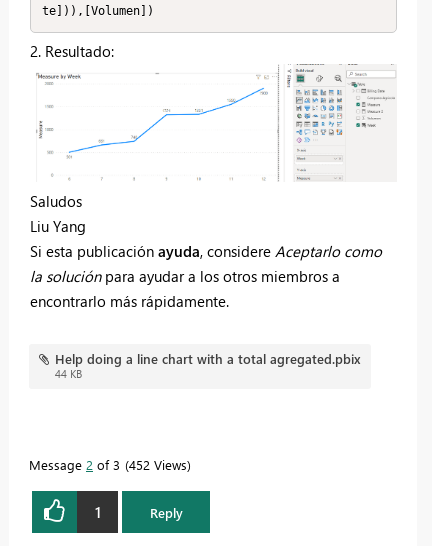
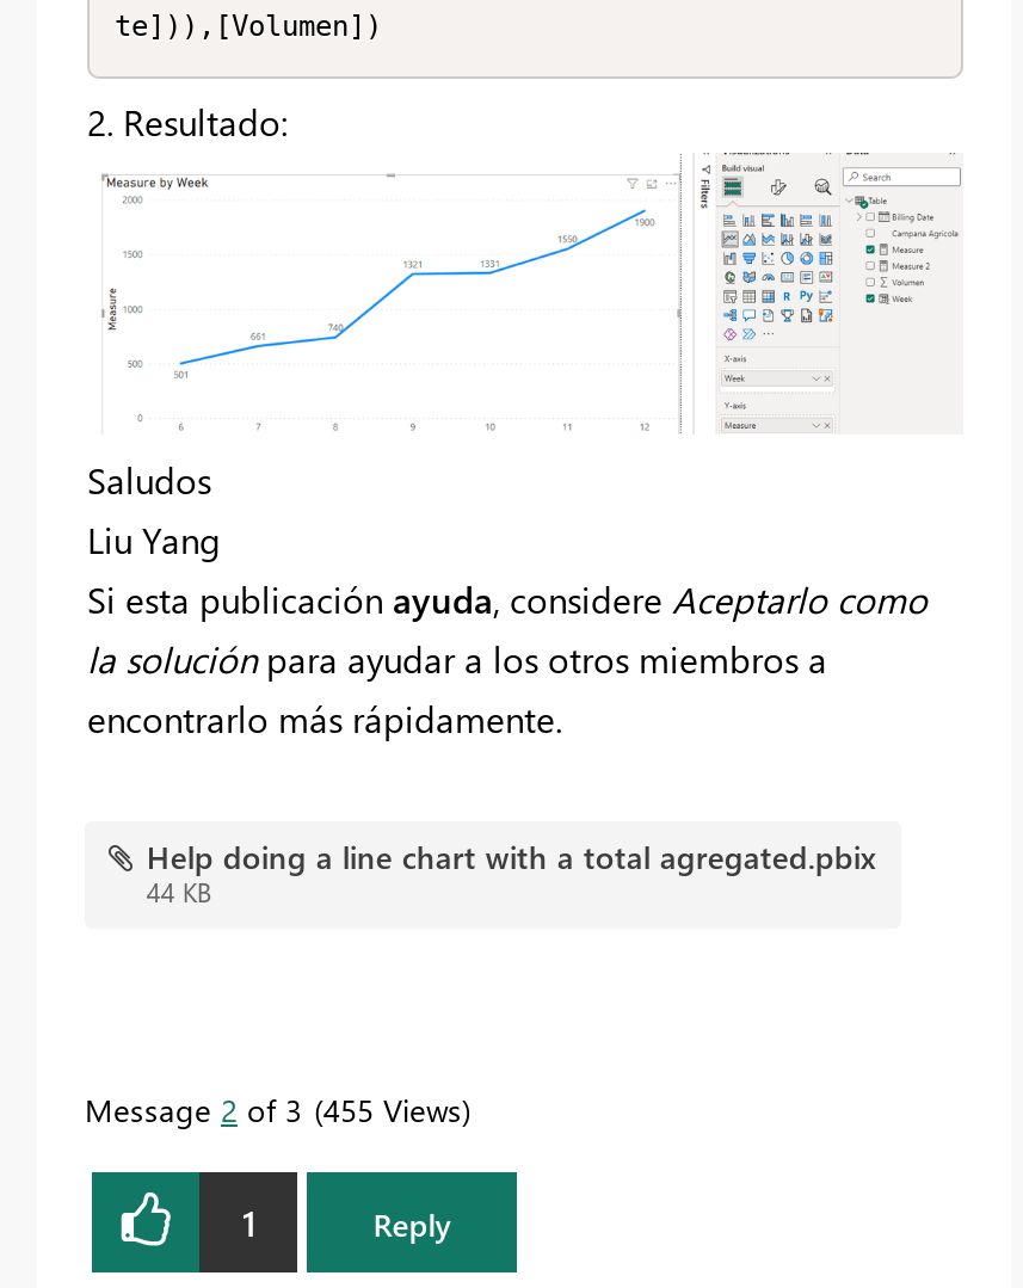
[29,456,187,473] Message 2 of 3 452 Views -> [85,1089,462,1130] Message 2 of 3 455 Views

